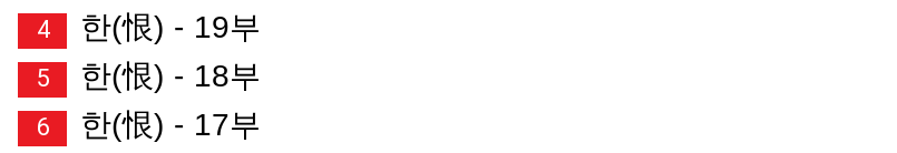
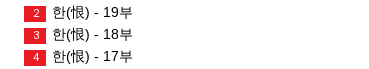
[37,15,48,44] 4 -> [32,7,37,20] 2
[37,64,48,93] 5 -> [32,29,37,42] 3
[37,113,48,142] 6 -> [32,51,37,64] 4

